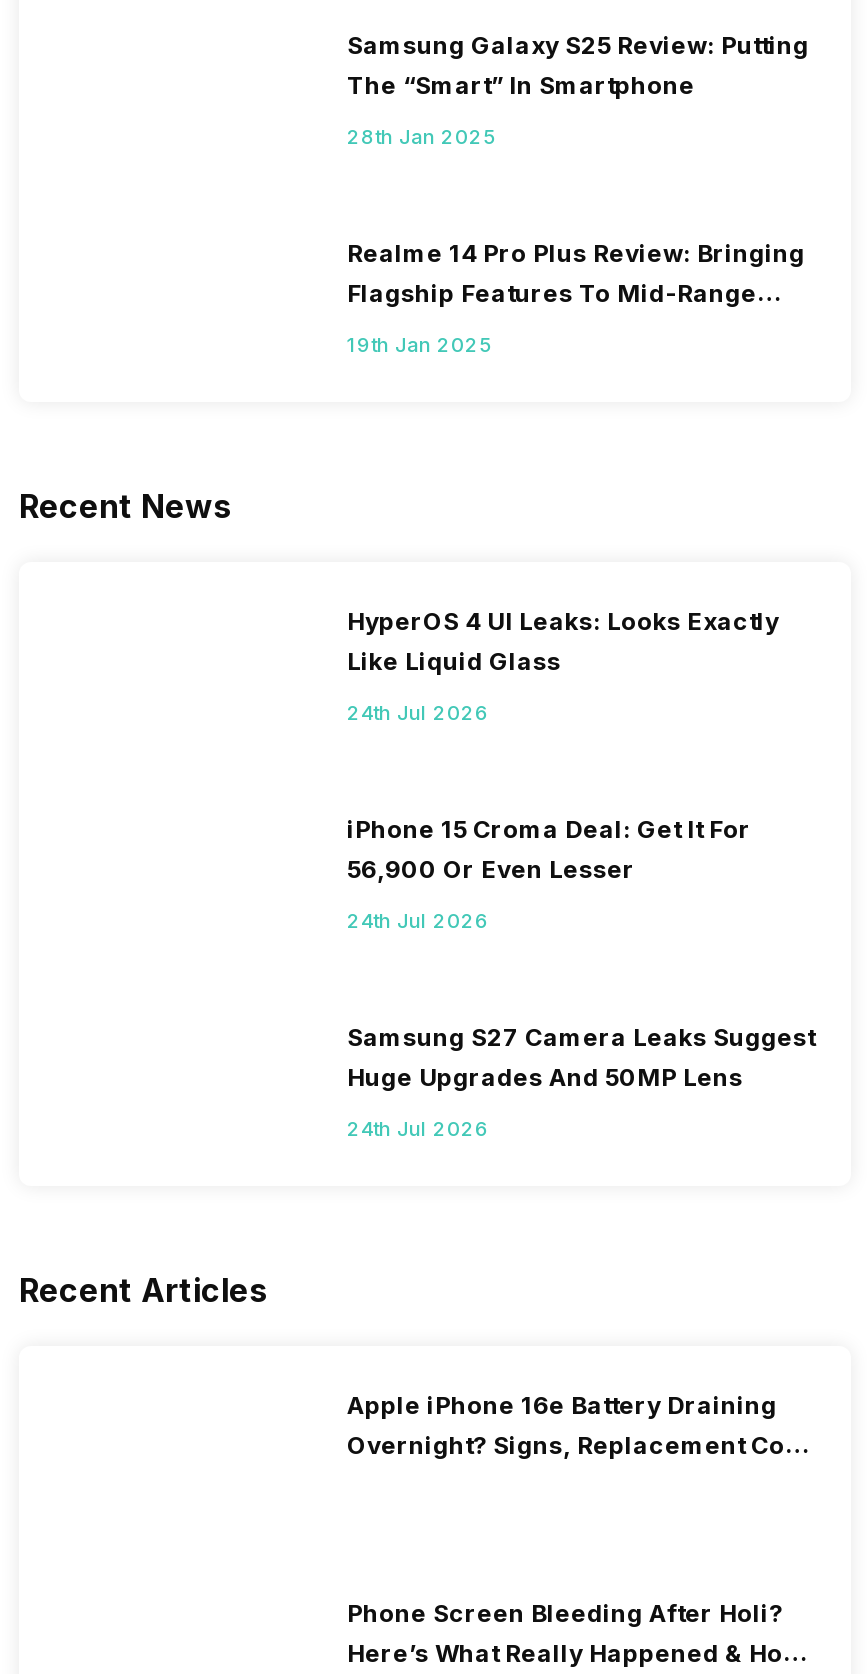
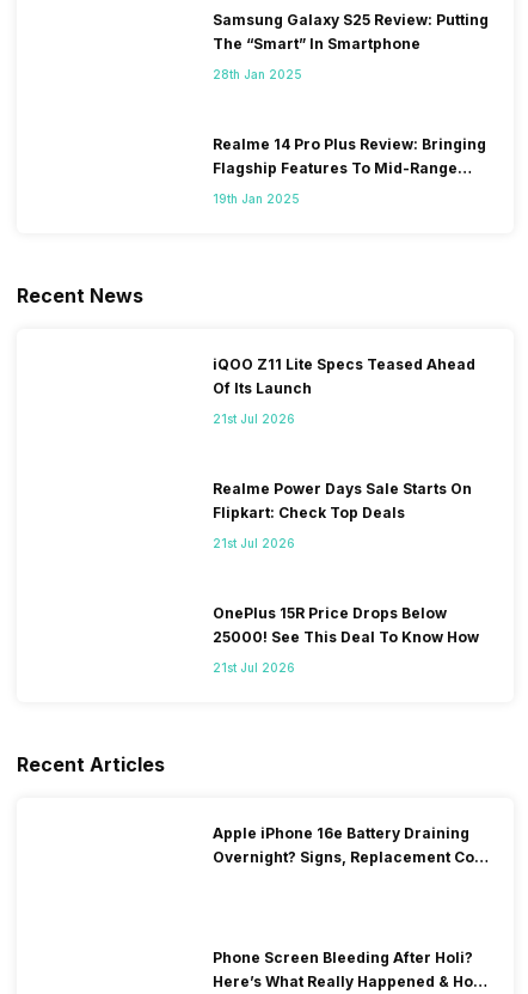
[347,605,779,675] HyperOS 4 UI Leaks: Looks Exactly | Like Liquid Glass -> [213,355,475,397] iQOO Z11 Lite Specs Teased Ahead | Of Its Launch
[347,699,489,723] 24th Jul 2026 -> [213,411,295,425] 21st Jul 2026
[347,813,751,883] iPhone 15 Croma Deal: Get It For | 56,900 Or Even Lesser -> [213,479,472,521] Realme Power Days Sale Starts On | Flipkart: Check Top Deals
[347,907,489,931] 24th Jul 2026 -> [213,535,295,550] 21st Jul 2026
[347,1021,815,1091] Samsung S27 Camera Leaks Suggest | Huge Upgrades And 50MP Lens -> [213,604,479,645] OnePlus 15R Price Drops Below | 25000! See This Deal To Know How
[347,1115,489,1139] 24th Jul 2026 -> [213,660,295,674] 21st Jul 2026

